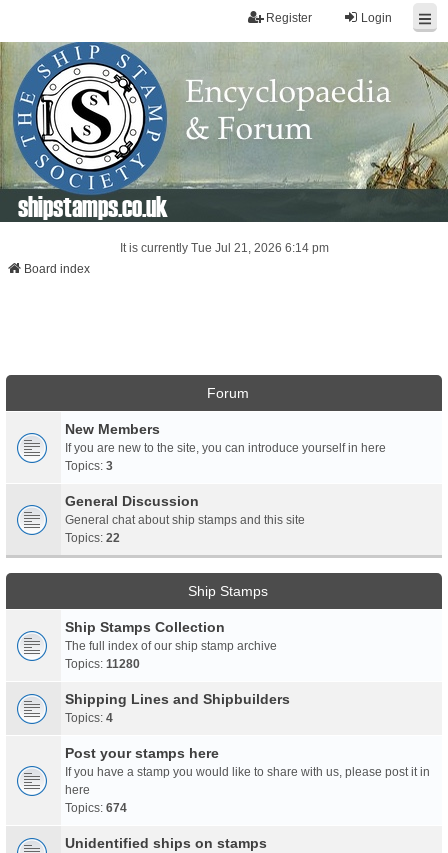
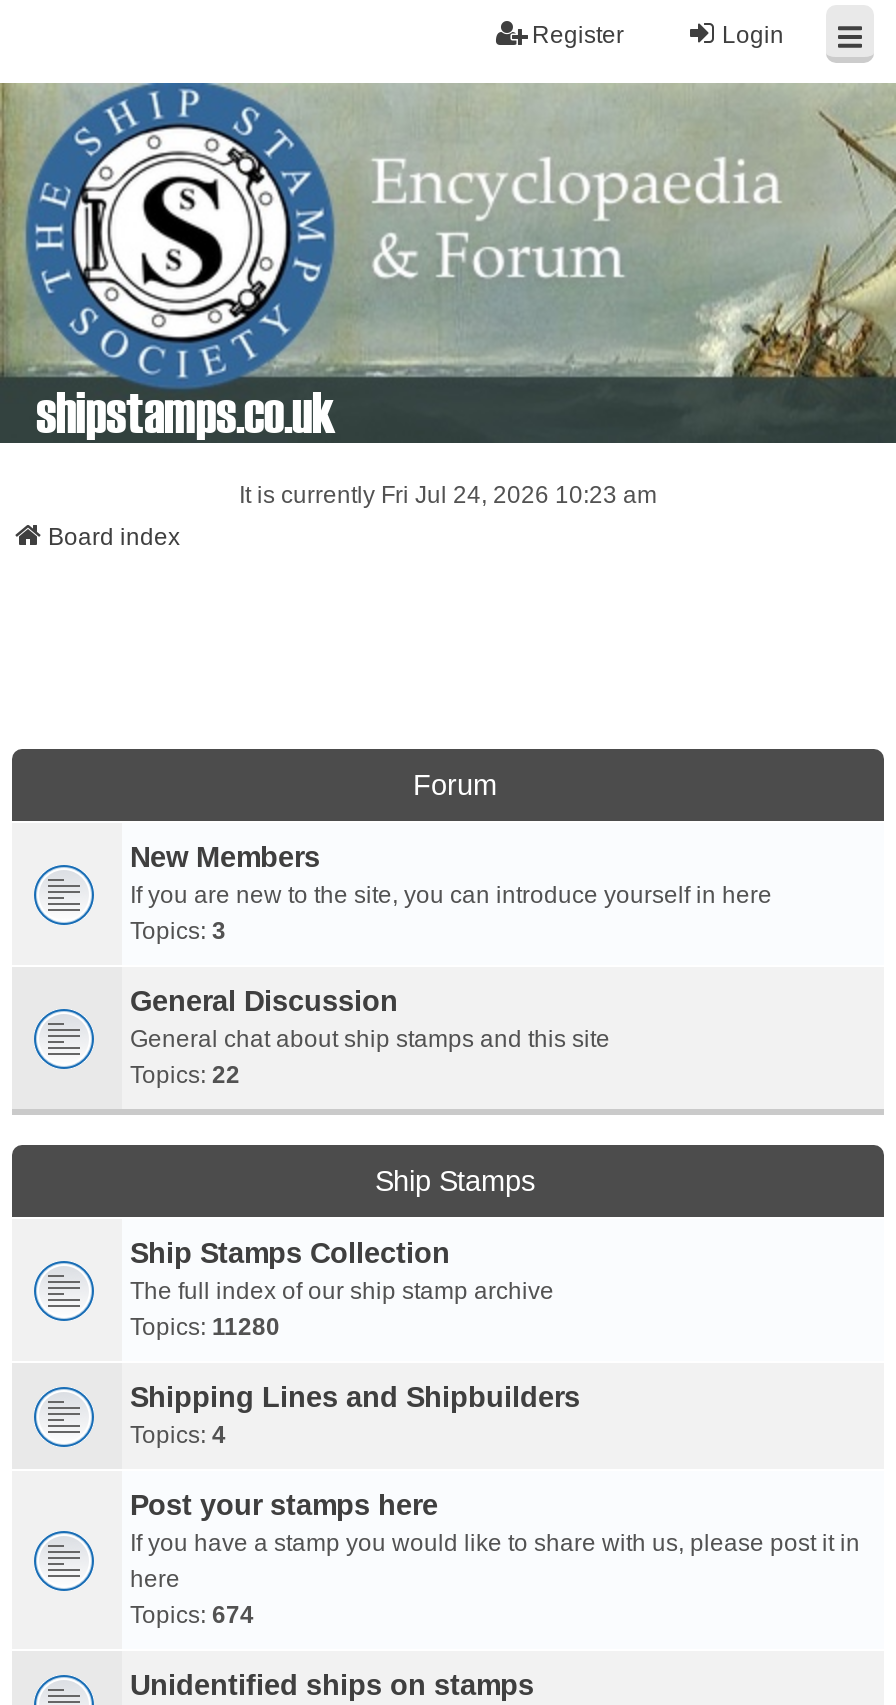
[119,241,328,255] It is currently Tue Jul 21, 2026 6:14 pm -> [239,481,657,509] It is currently Fri Jul 24, 2026 10:23 am

